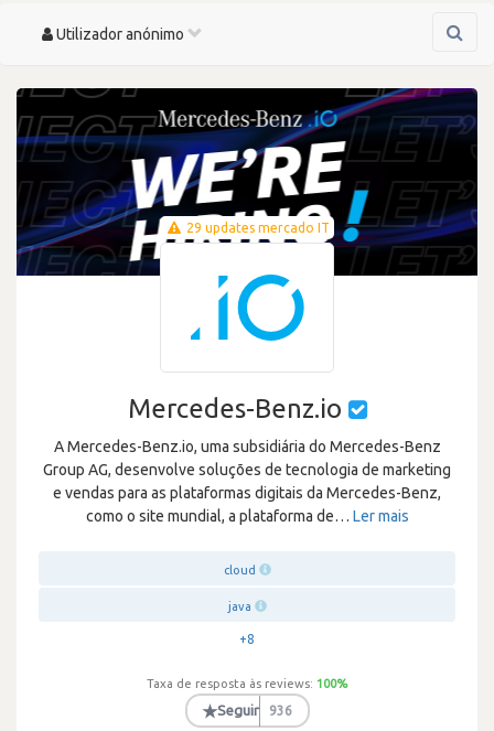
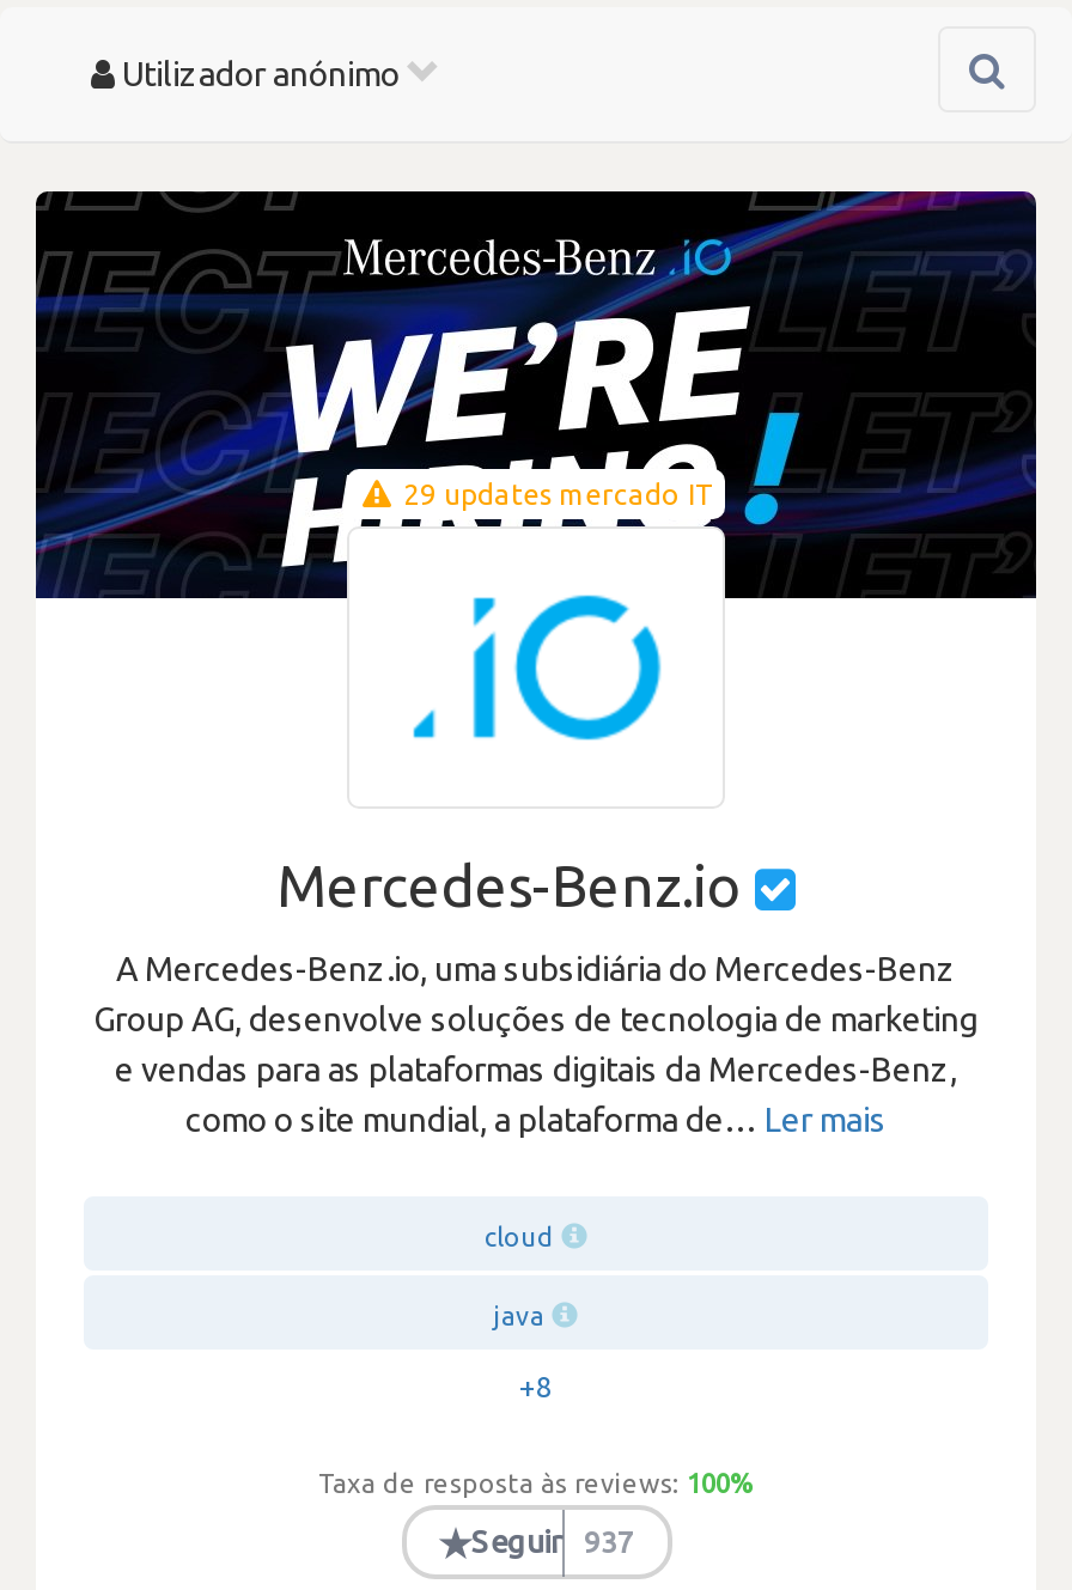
[269,703,292,717] 936 -> [584,1525,634,1557] 937

